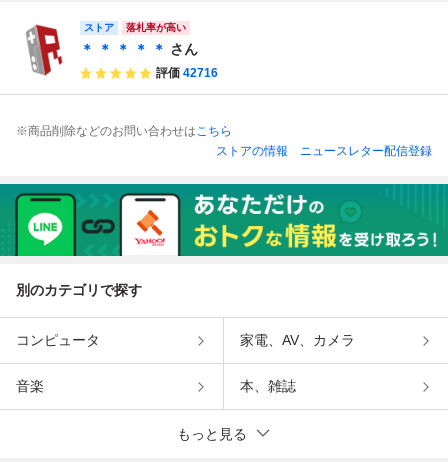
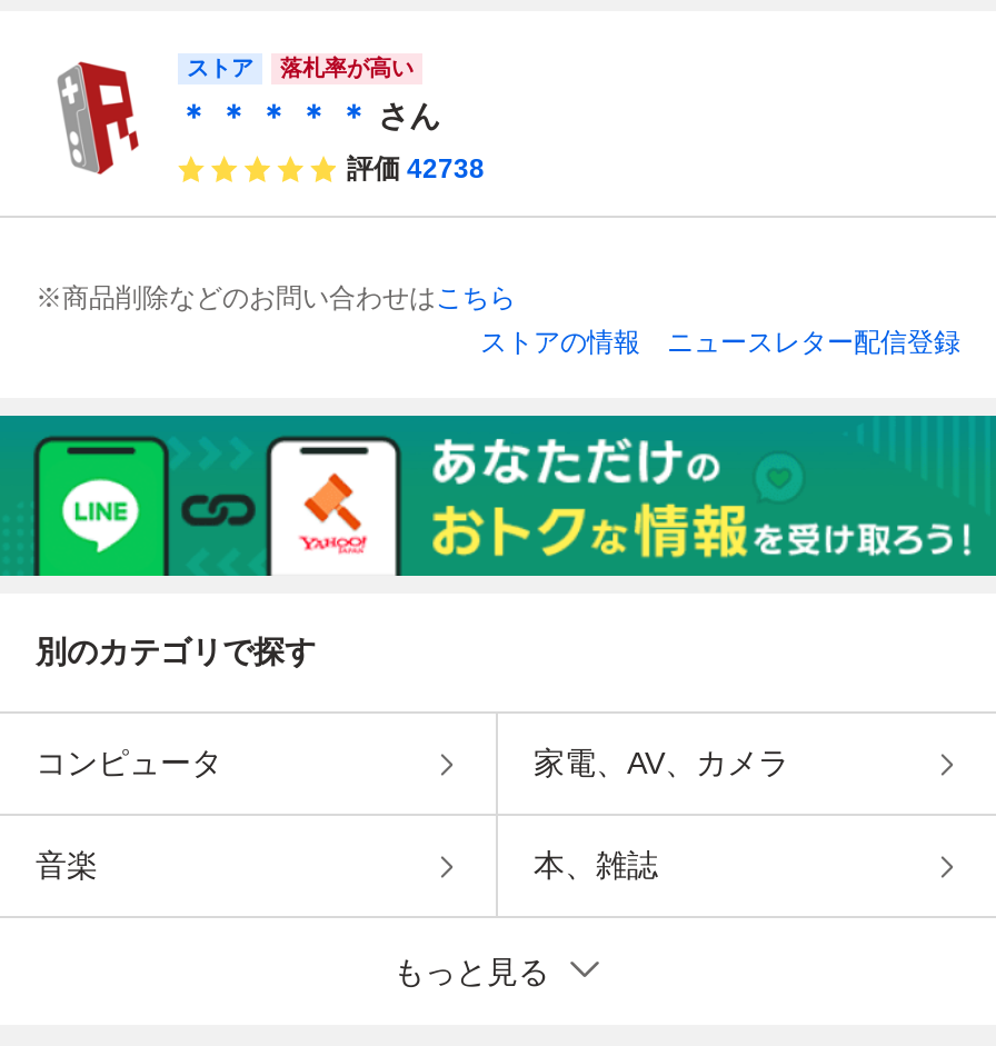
[156,66,218,80] 評価 42716 -> [347,154,485,185] 評価 42738

